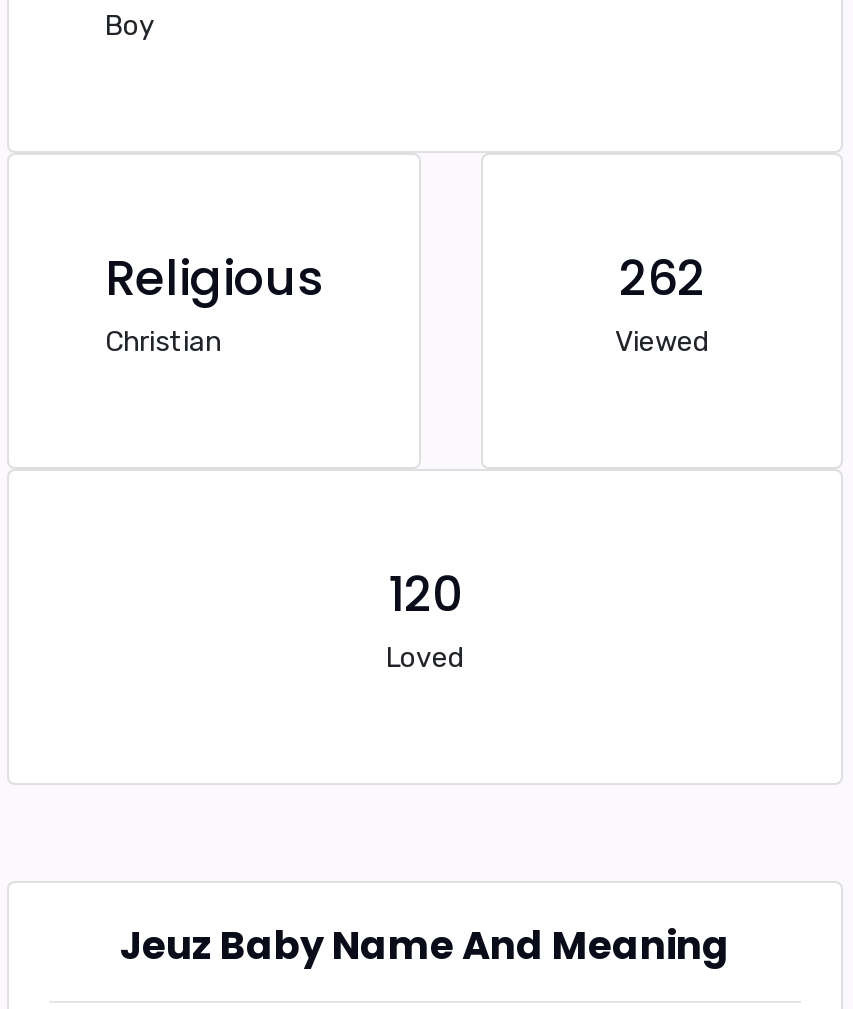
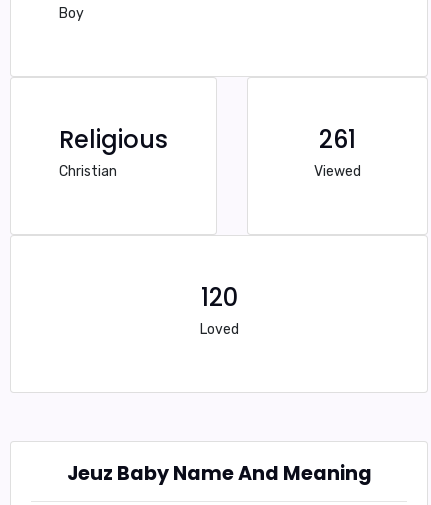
[619,245,705,311] 262 -> [319,123,356,156] 261

